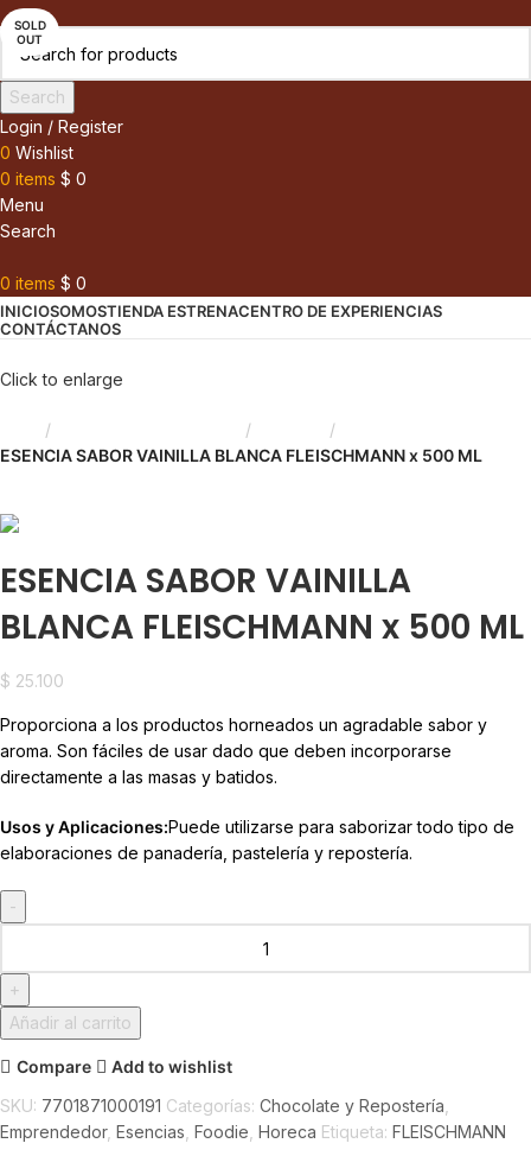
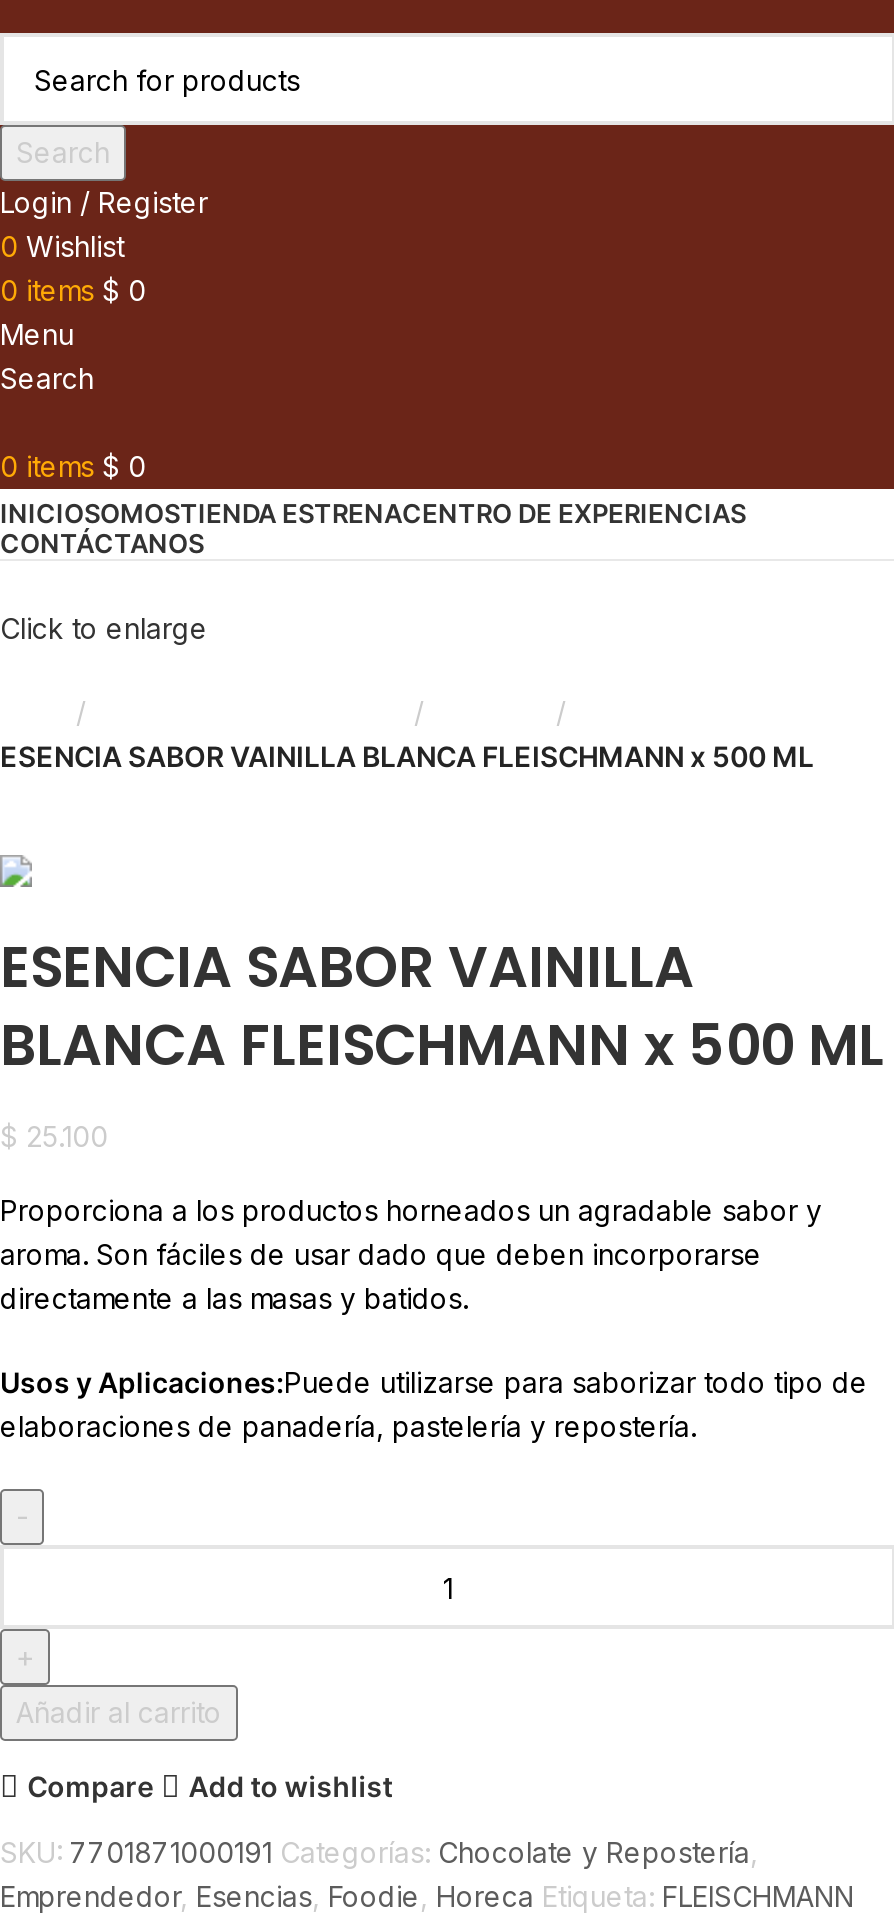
[14,18,46,46] SOLD | OUT -> none

